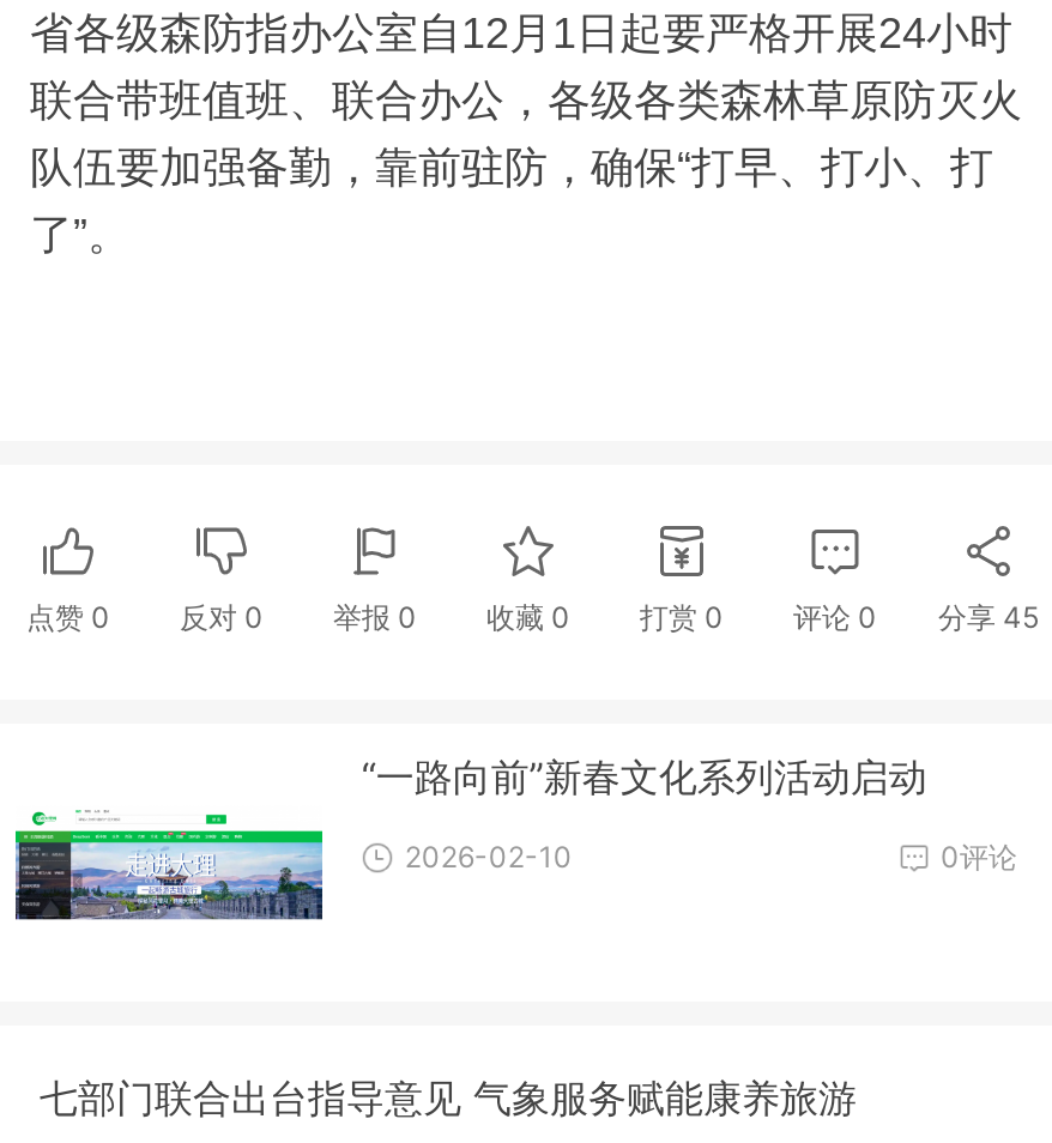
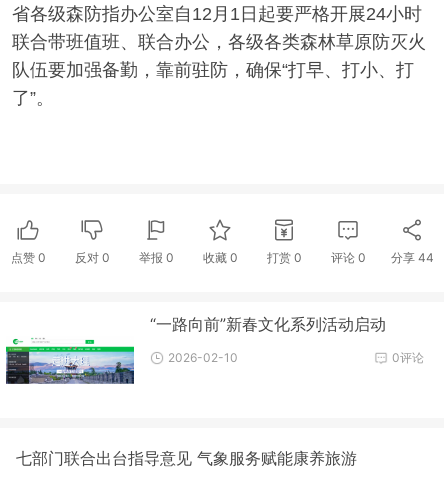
[26,599,1039,635] 点赞0 反对0 举报 0 收藏 0 打赏0 评论0 分享45 -> [10,250,433,265] 点赞0 反对0 举报 0 收藏 0 打赏0 评论0 分享44

